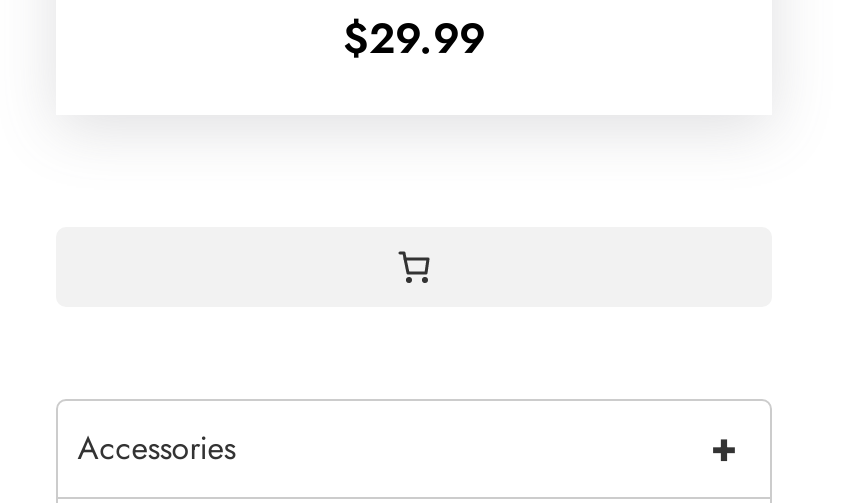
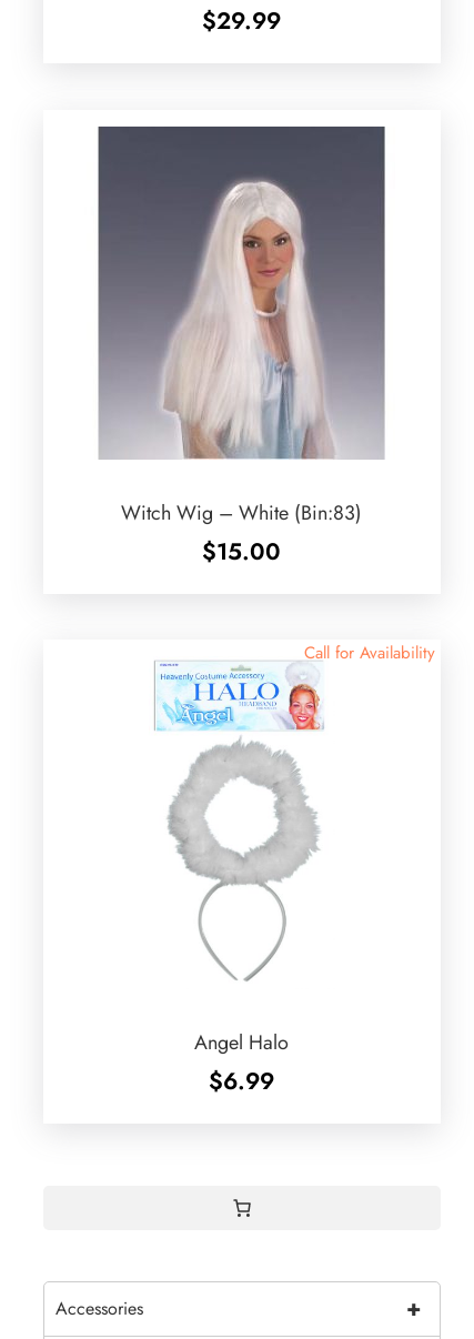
none -> [97,125,435,665] [image] | Witch Wig – White (Bin:83) | $15.00 | Call for Availability
none -> [153,661,325,983] [image]
none -> [195,1028,289,1098] Angel Halo | $6.99

